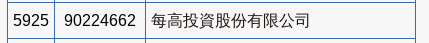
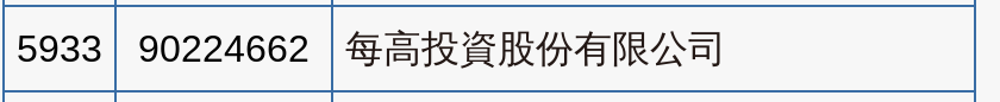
[13,12,311,29] 5925 90224662 每高投資股份有限公司 -> [17,28,726,69] 5933 90224662 每高投資股份有限公司

